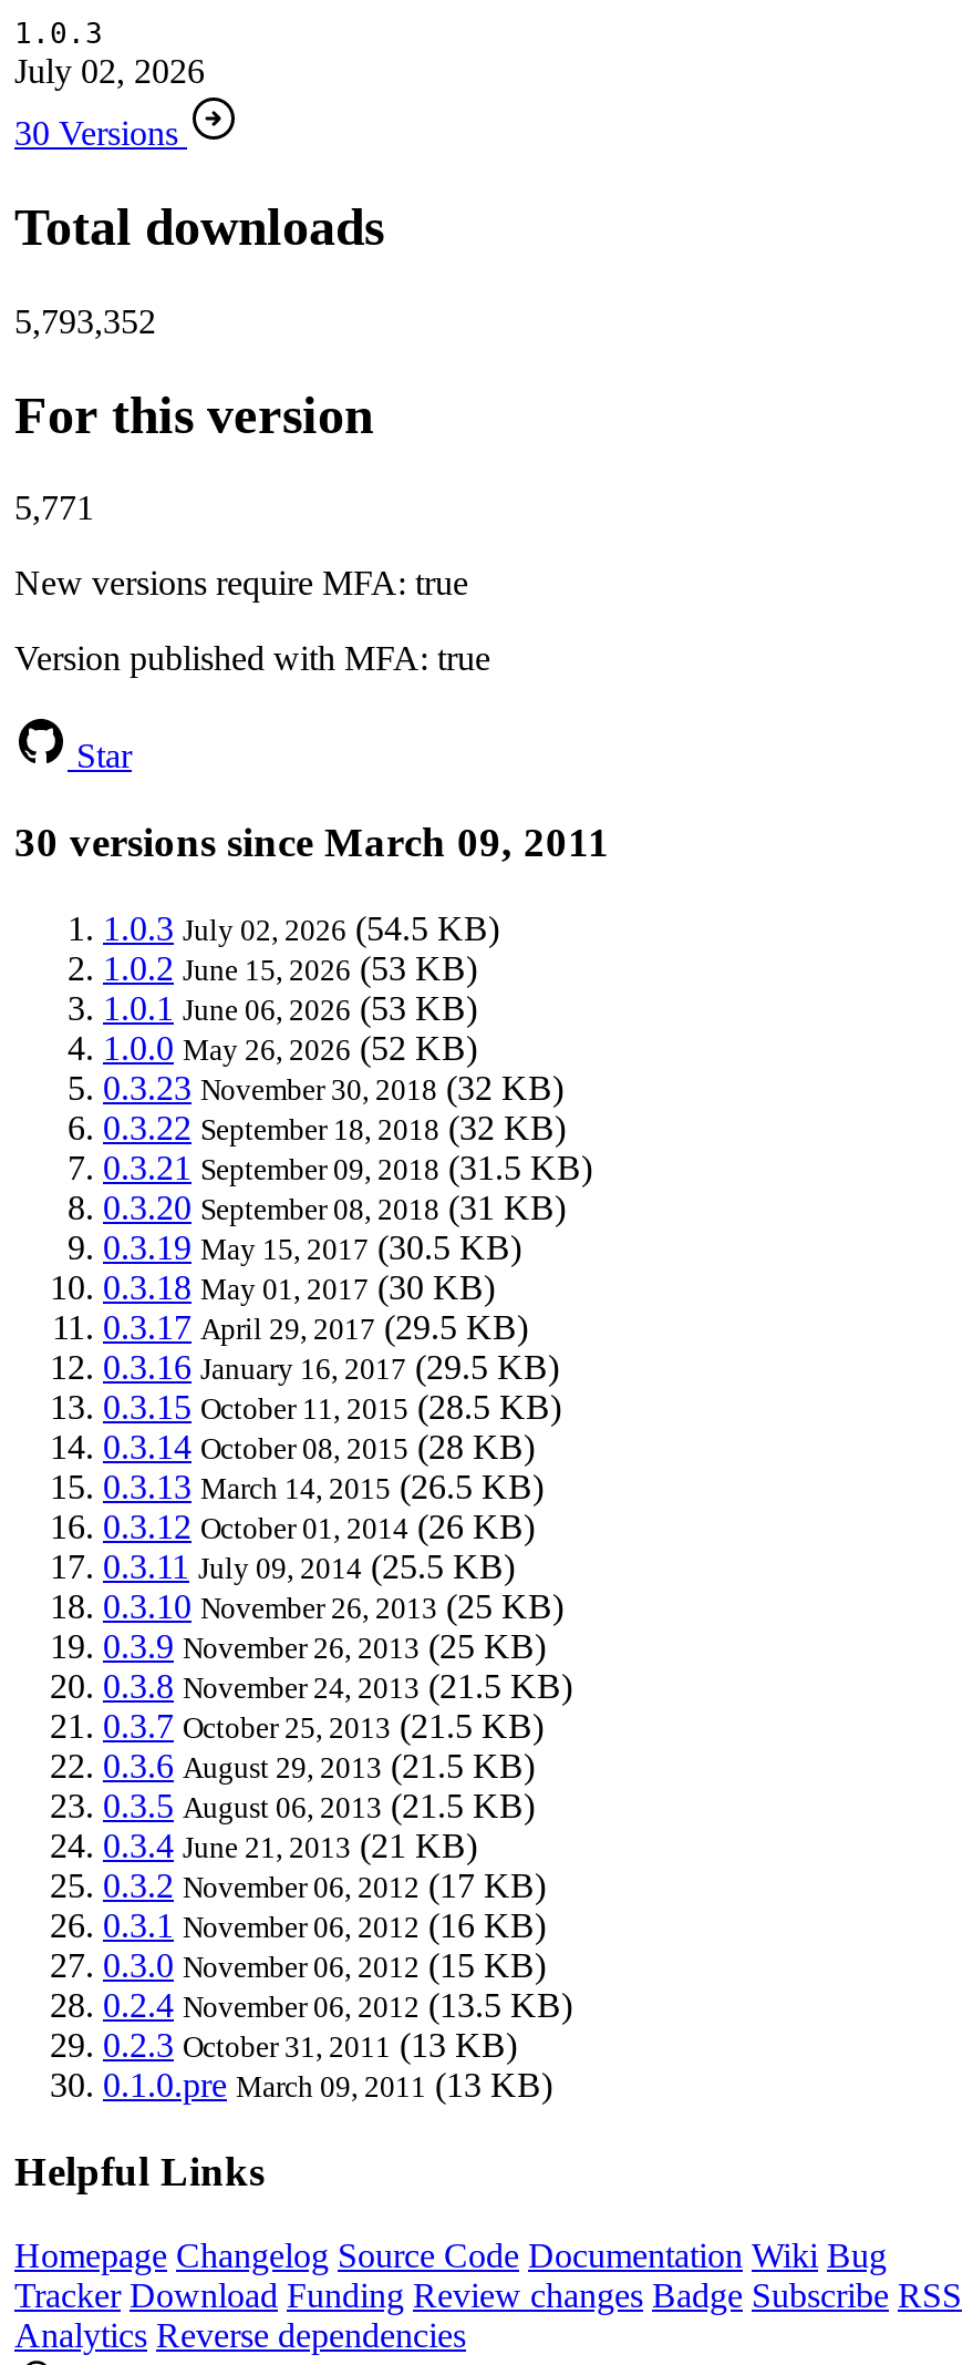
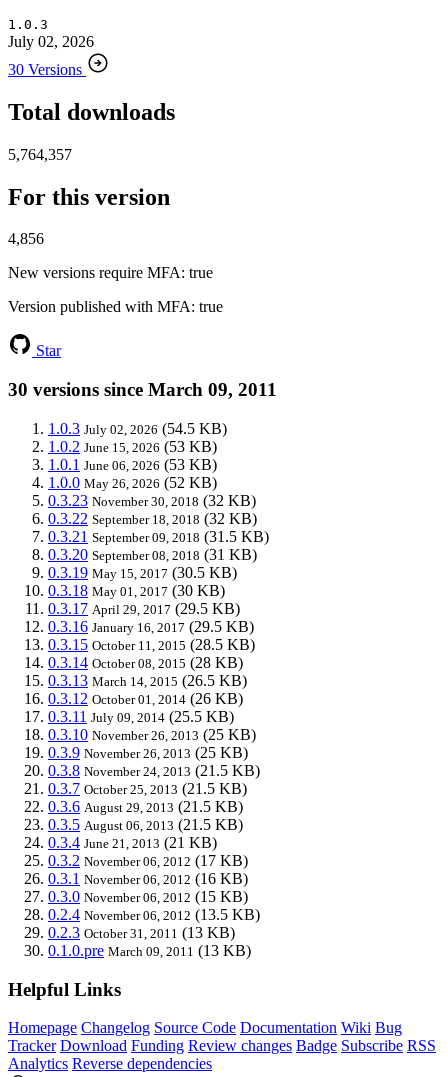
[14,302,156,339] 5,793,352 -> [8,146,72,163] 5,764,357
[14,489,94,527] 5,771 -> [8,230,44,247] 4,856

